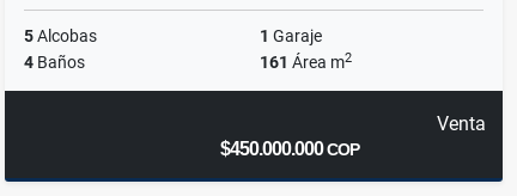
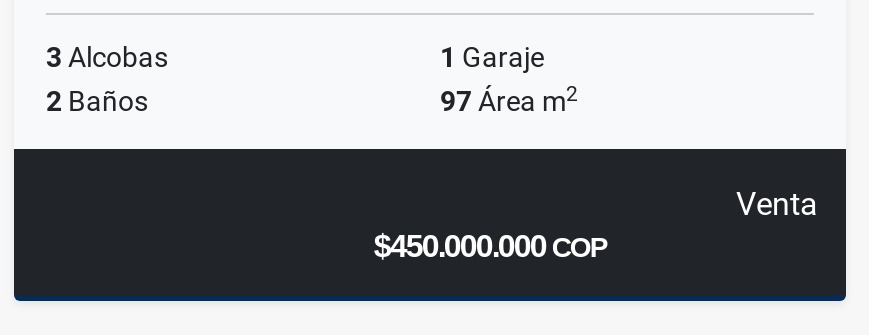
[24,27,97,46] 5 Alcobas -> [46,41,168,73] 3 Alcobas
[24,53,85,72] 4 Baños -> [46,85,148,117] 2 Baños
[260,50,352,72] 161 Área m2 -> [440,81,578,117] 97 Área m2

